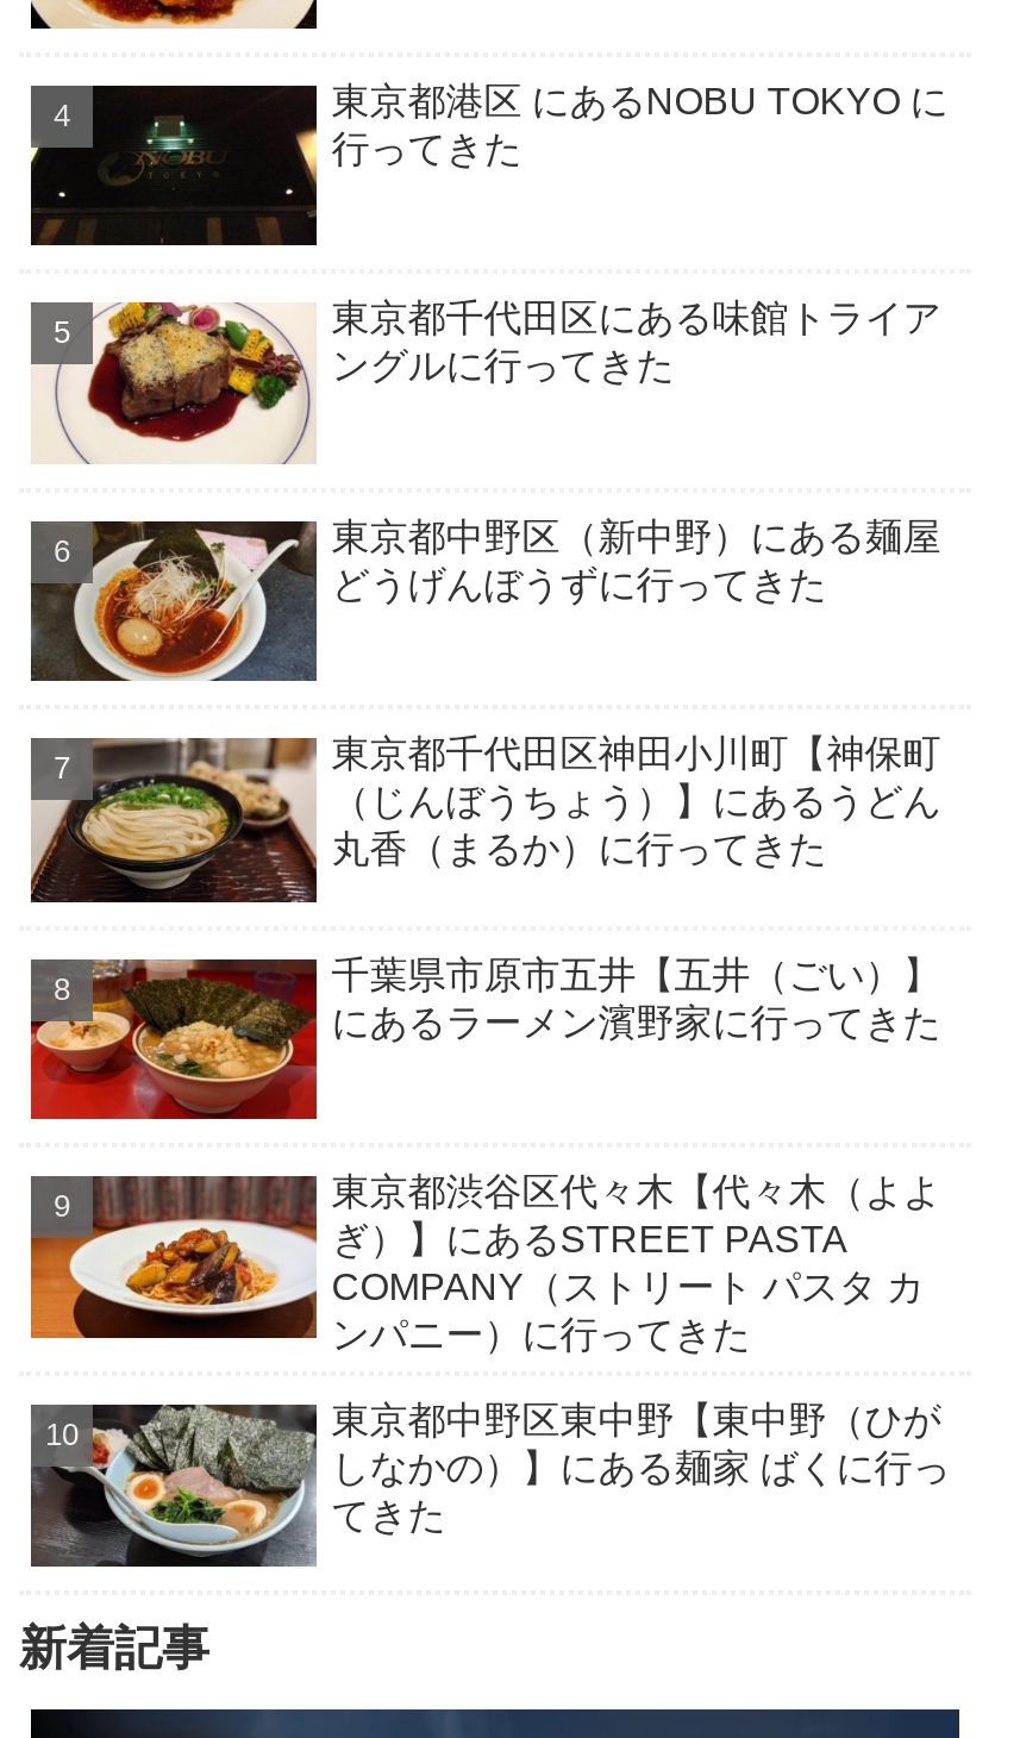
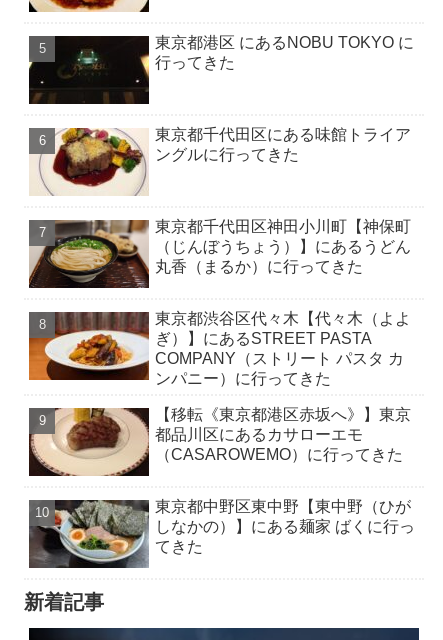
[31,516,941,683] [image] | 東京都中野区（新中野）にある麺屋 | どうげんぼうずに行ってきた -> none
[31,954,941,1121] [image] | 千葉県市原市五井【五井（ごい）】 | にあるラーメン濱野家に行ってきた -> none
moved [29,1171,941,1356] -> [28,310,411,387]: [image] | 東京都渋谷区代々木【代々木（よよ | ぎ）】にあるSTREET PASTA | COMPANY（ストリート パスタ カ | ンパニー）に行ってきた
none -> [29,406,411,477] [image] | 【移転《東京都港区赤坂へ》】東京 | 都品川区にあるカサローエモ | （CASAROWEMO）に行ってきた

